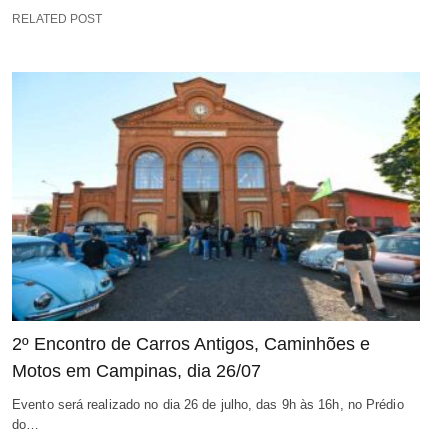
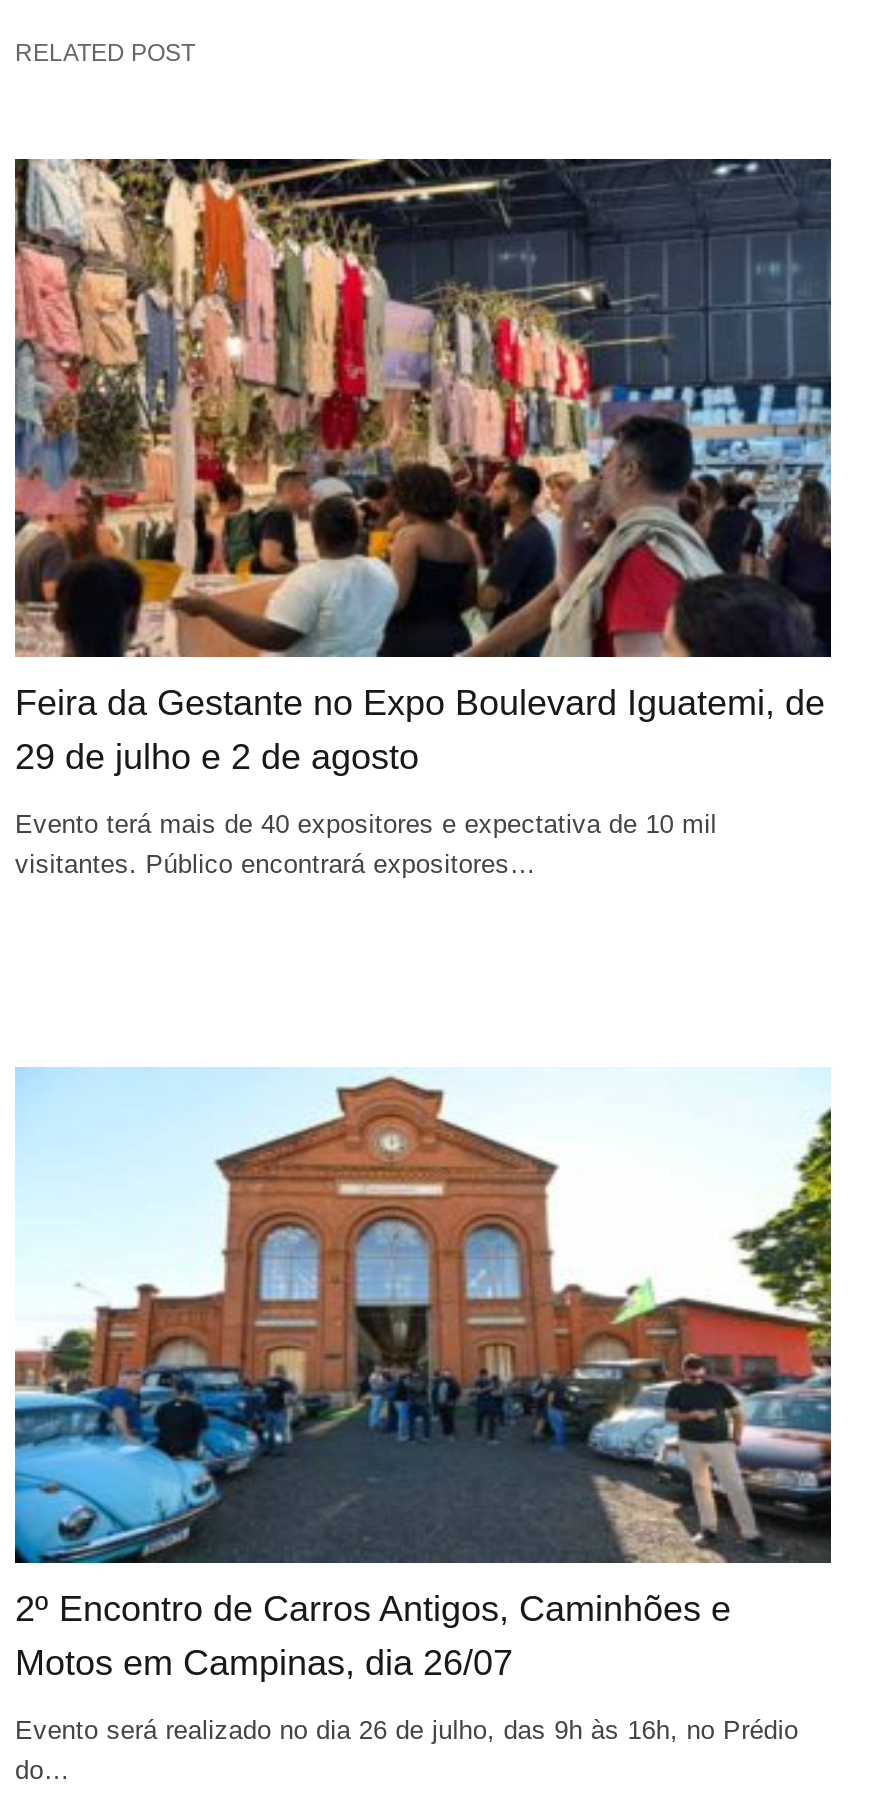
none -> [13,157,833,879] [image] | Feira da Gestante no Expo Boulevard Iguatemi, de | 29 de julho e 2 de agosto | Evento terá mais de 40 expositores e expectativa de 10 mil | visitantes. Público encontrará expositores…

